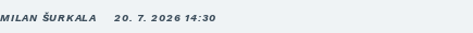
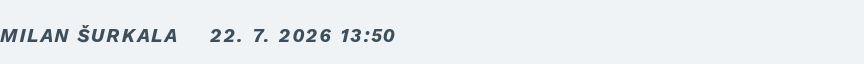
[0,11,216,23] MILAN ŠURKALA 20. 7. 2026 14:30 -> [0,24,396,46] MILAN ŠURKALA 22. 7. 2026 13:50

